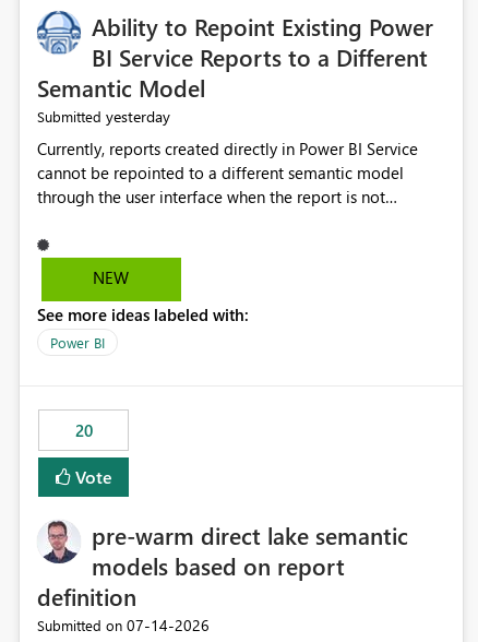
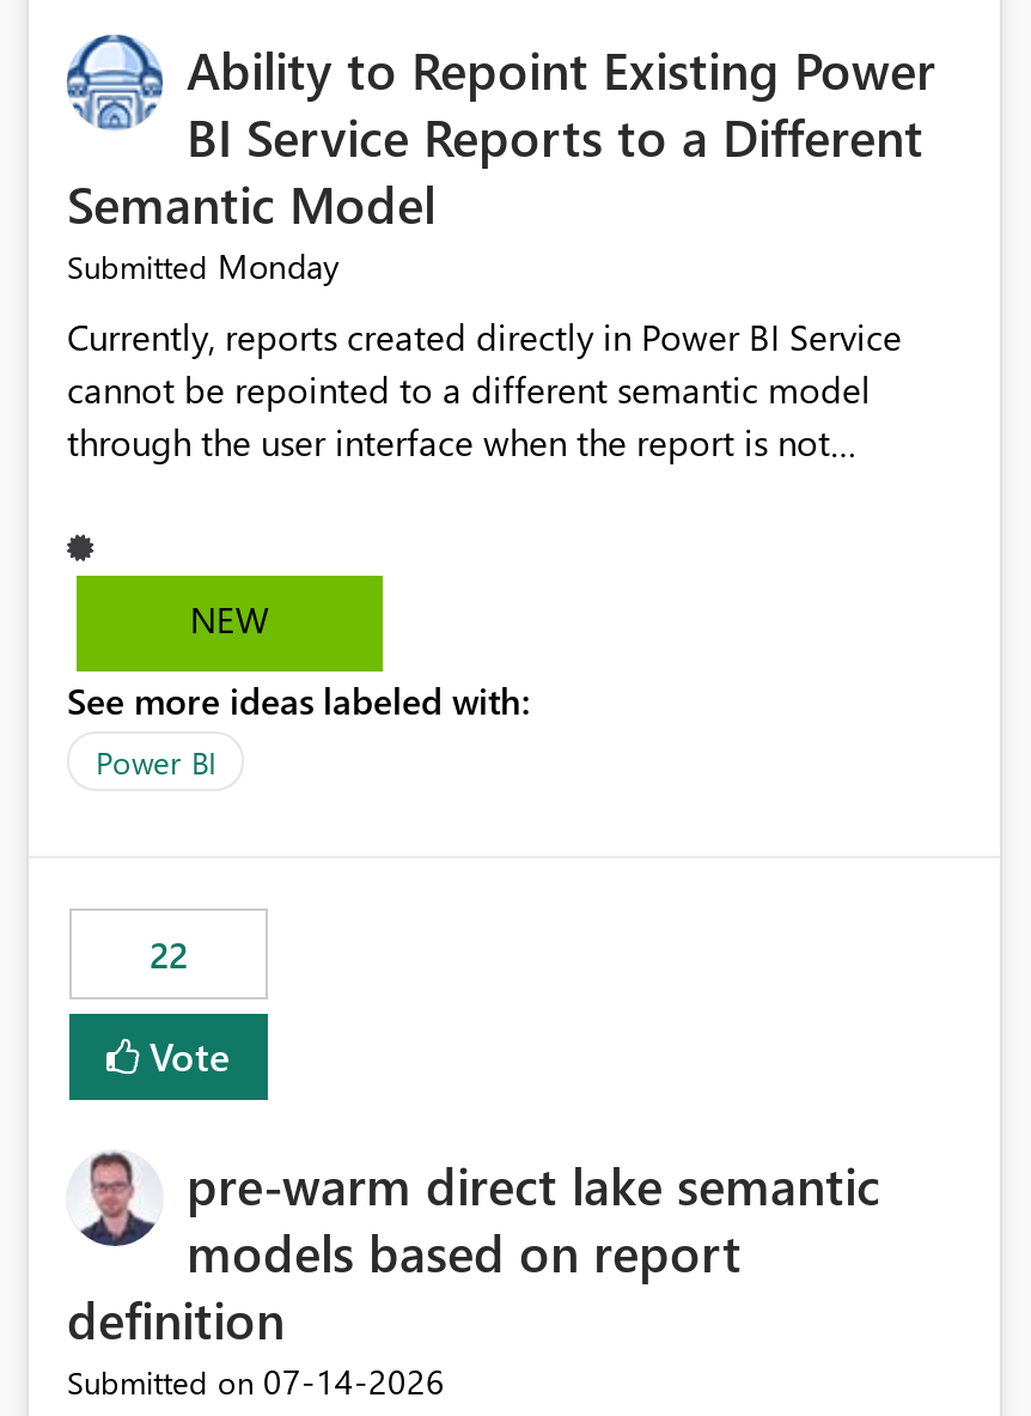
[37,106,170,127] Submitted yesterday -> [67,244,340,289] Submitted Monday
[75,420,92,442] 20 -> [150,931,188,979] 22

